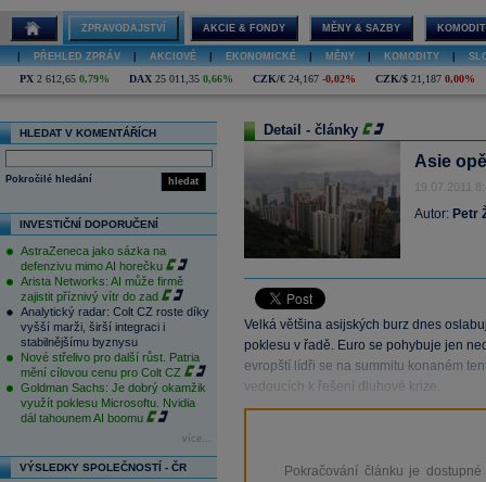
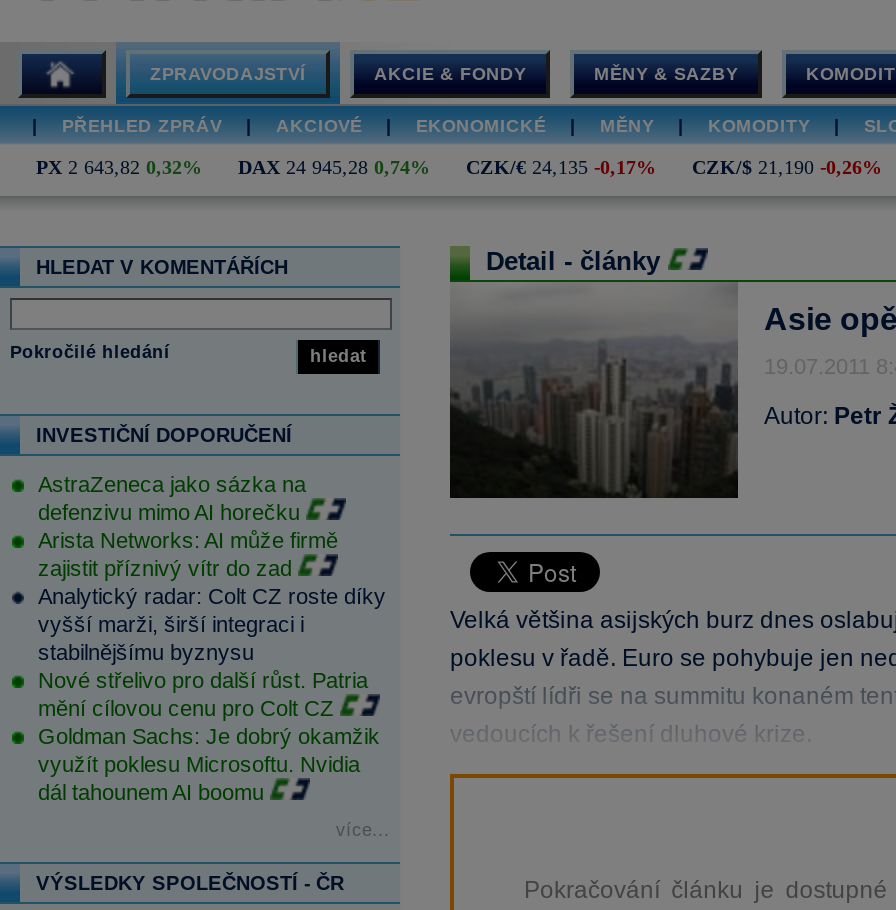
[20,73,110,85] PX 2 612,65 0,79% -> [36,156,202,178] PX 2 643,82 0,32%
[129,73,233,85] DAX 25 011,35 0,66% -> [238,156,430,178] DAX 24 945,28 0,74%
[253,73,356,85] CZK/€ 24,167 -0,02% -> [466,156,656,178] CZK/€ 24,135 -0,17%
[375,73,475,85] CZK/$ 21,187 0,00% -> [692,156,882,178] CZK/$ 21,190 -0,26%

